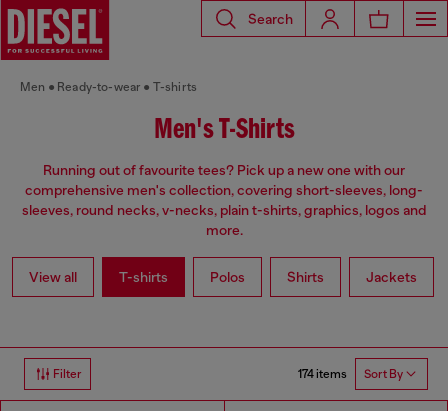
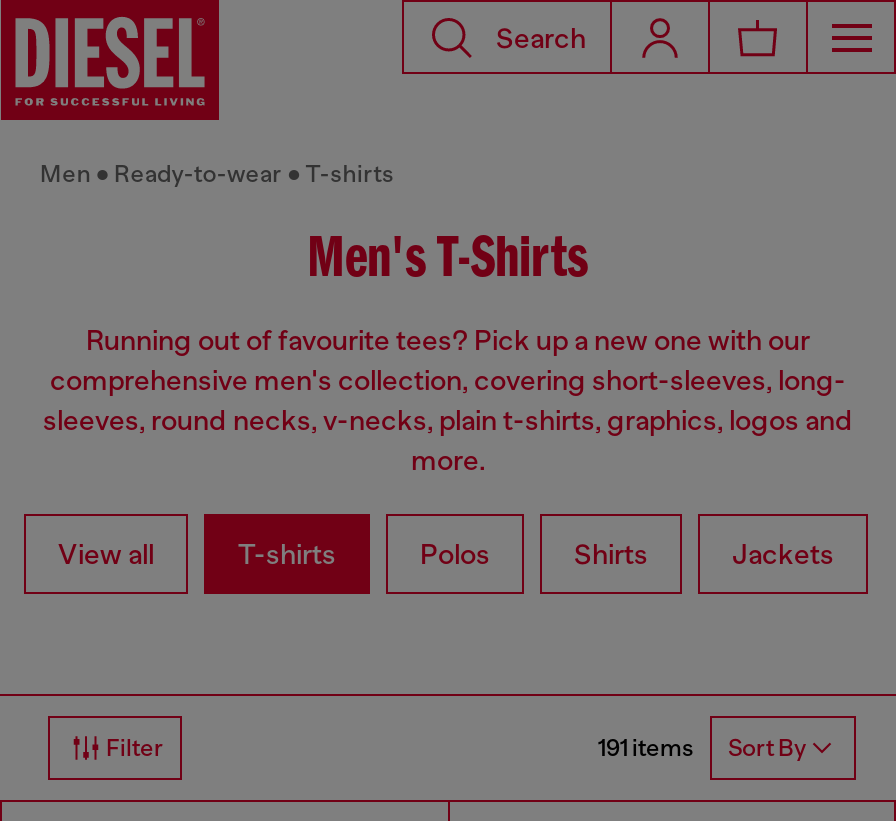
[298,367,403,381] 174 items Sort By -> [598,734,806,763] 191 items Sort By

